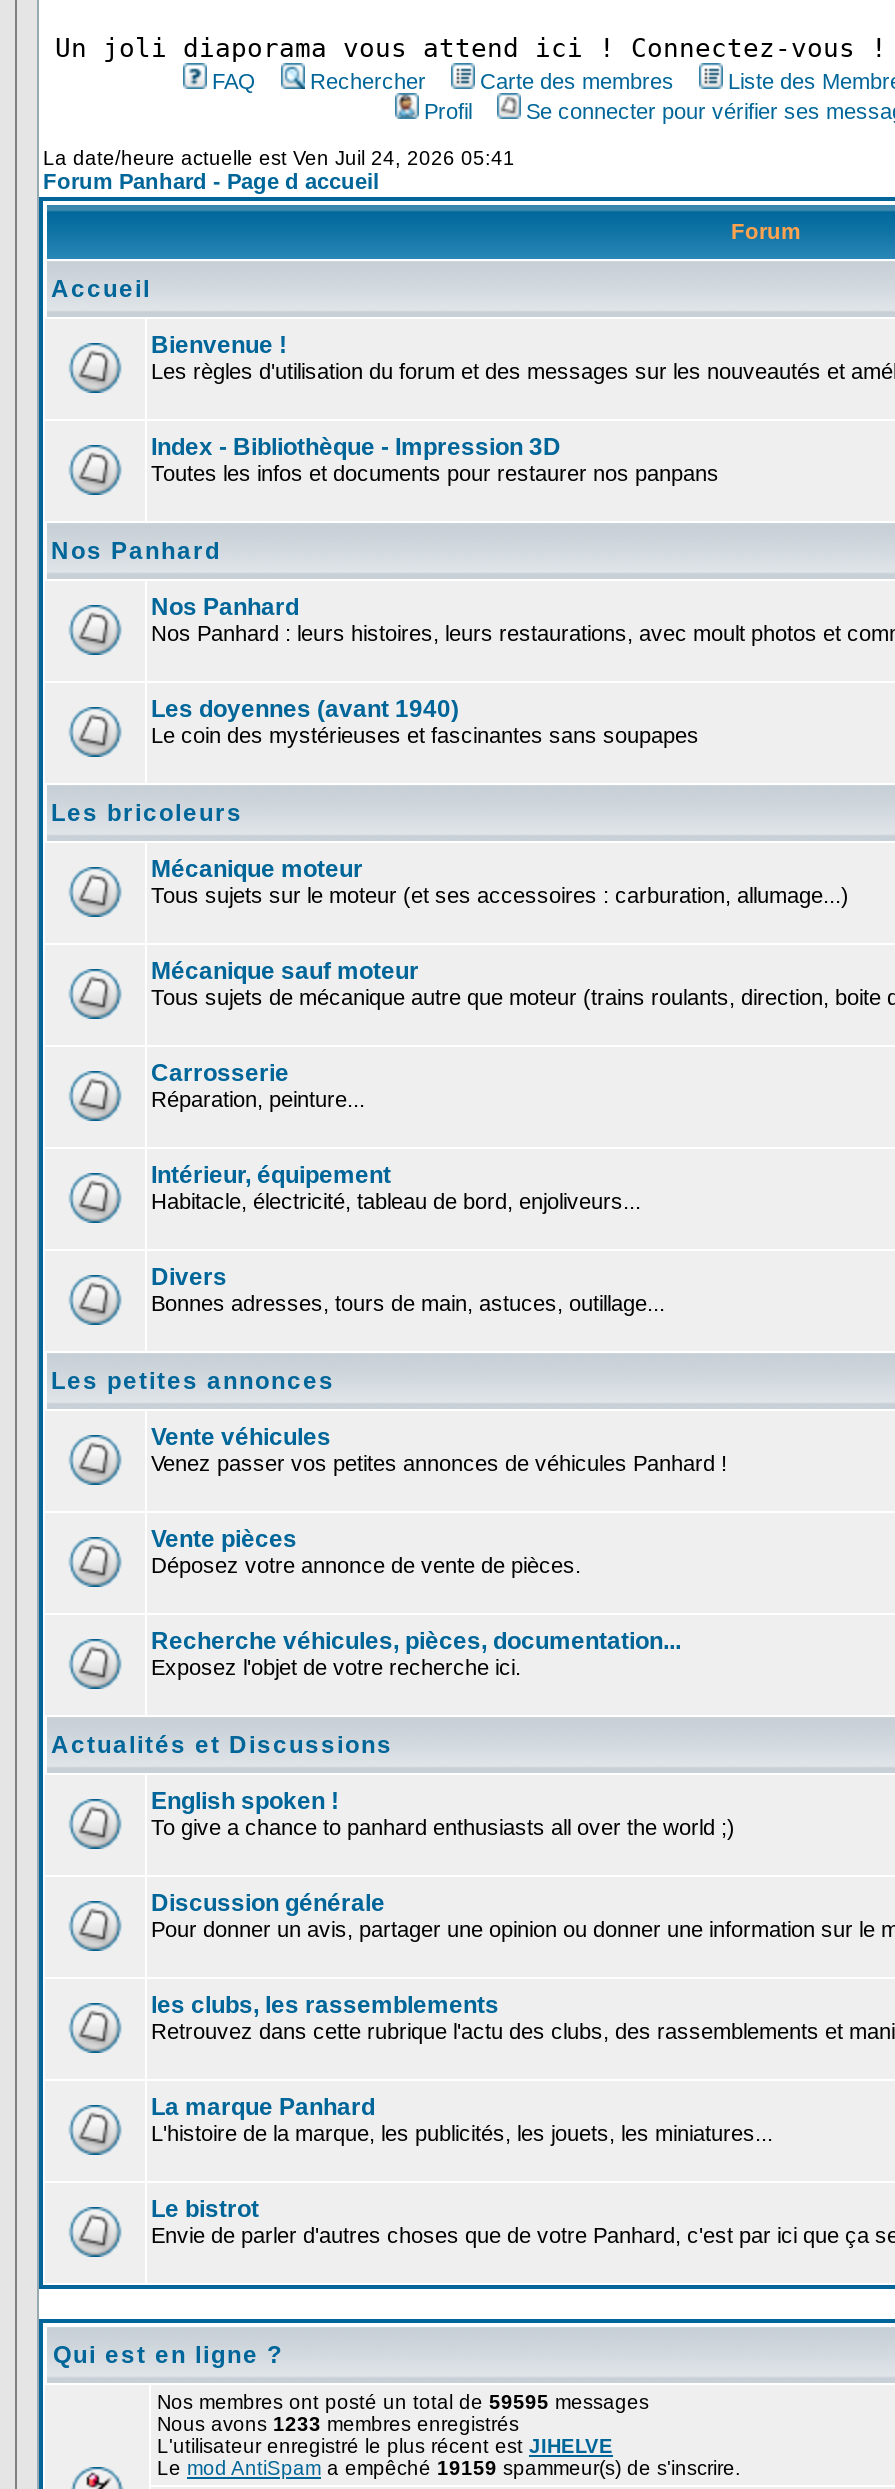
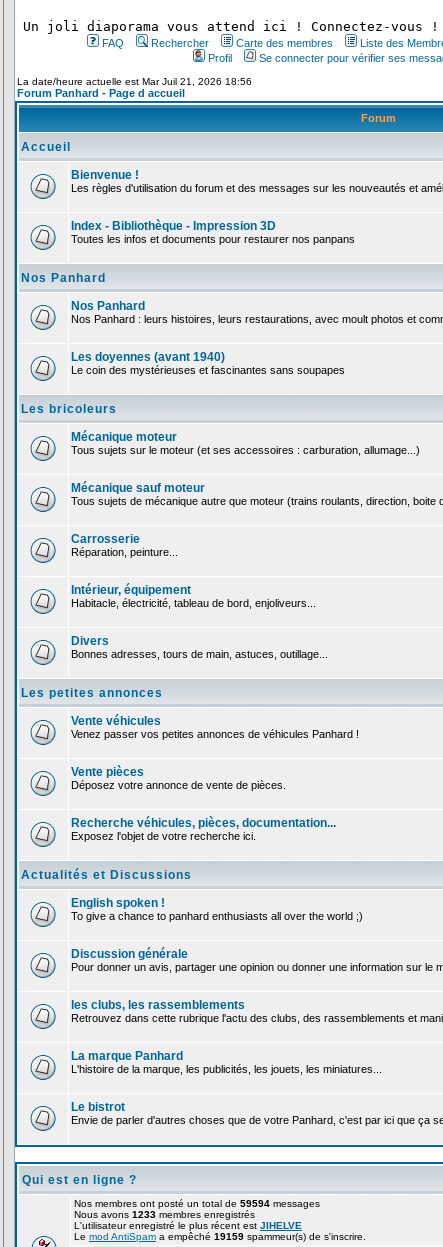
[43,147,515,169] La date/heure actuelle est Ven Juil 24, 2026 05:41 -> [17,76,252,87] La date/heure actuelle est Mar Juil 21, 2026 18:56
[157,2391,649,2413] Nos membres ont posté un total de 59595 messages -> [74,1198,320,1209] Nos membres ont posté un total de 59594 messages

